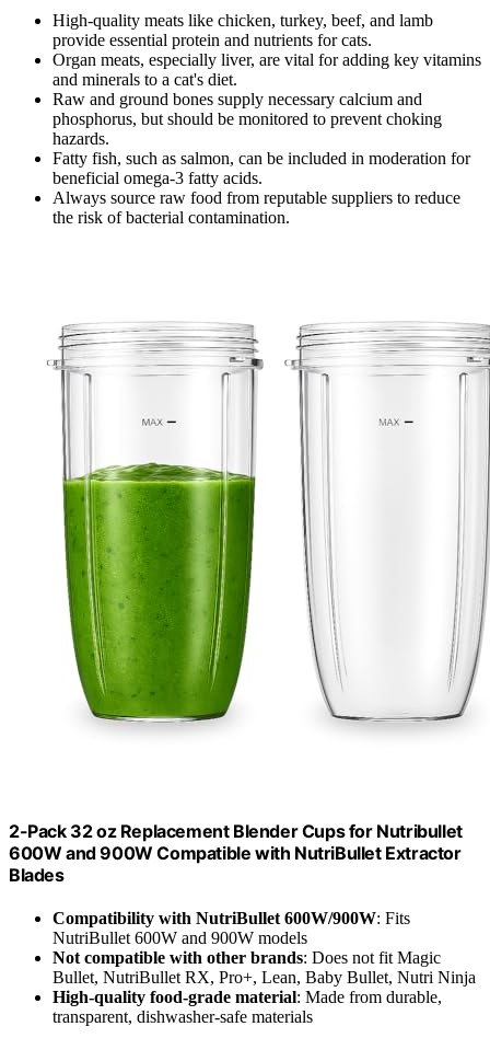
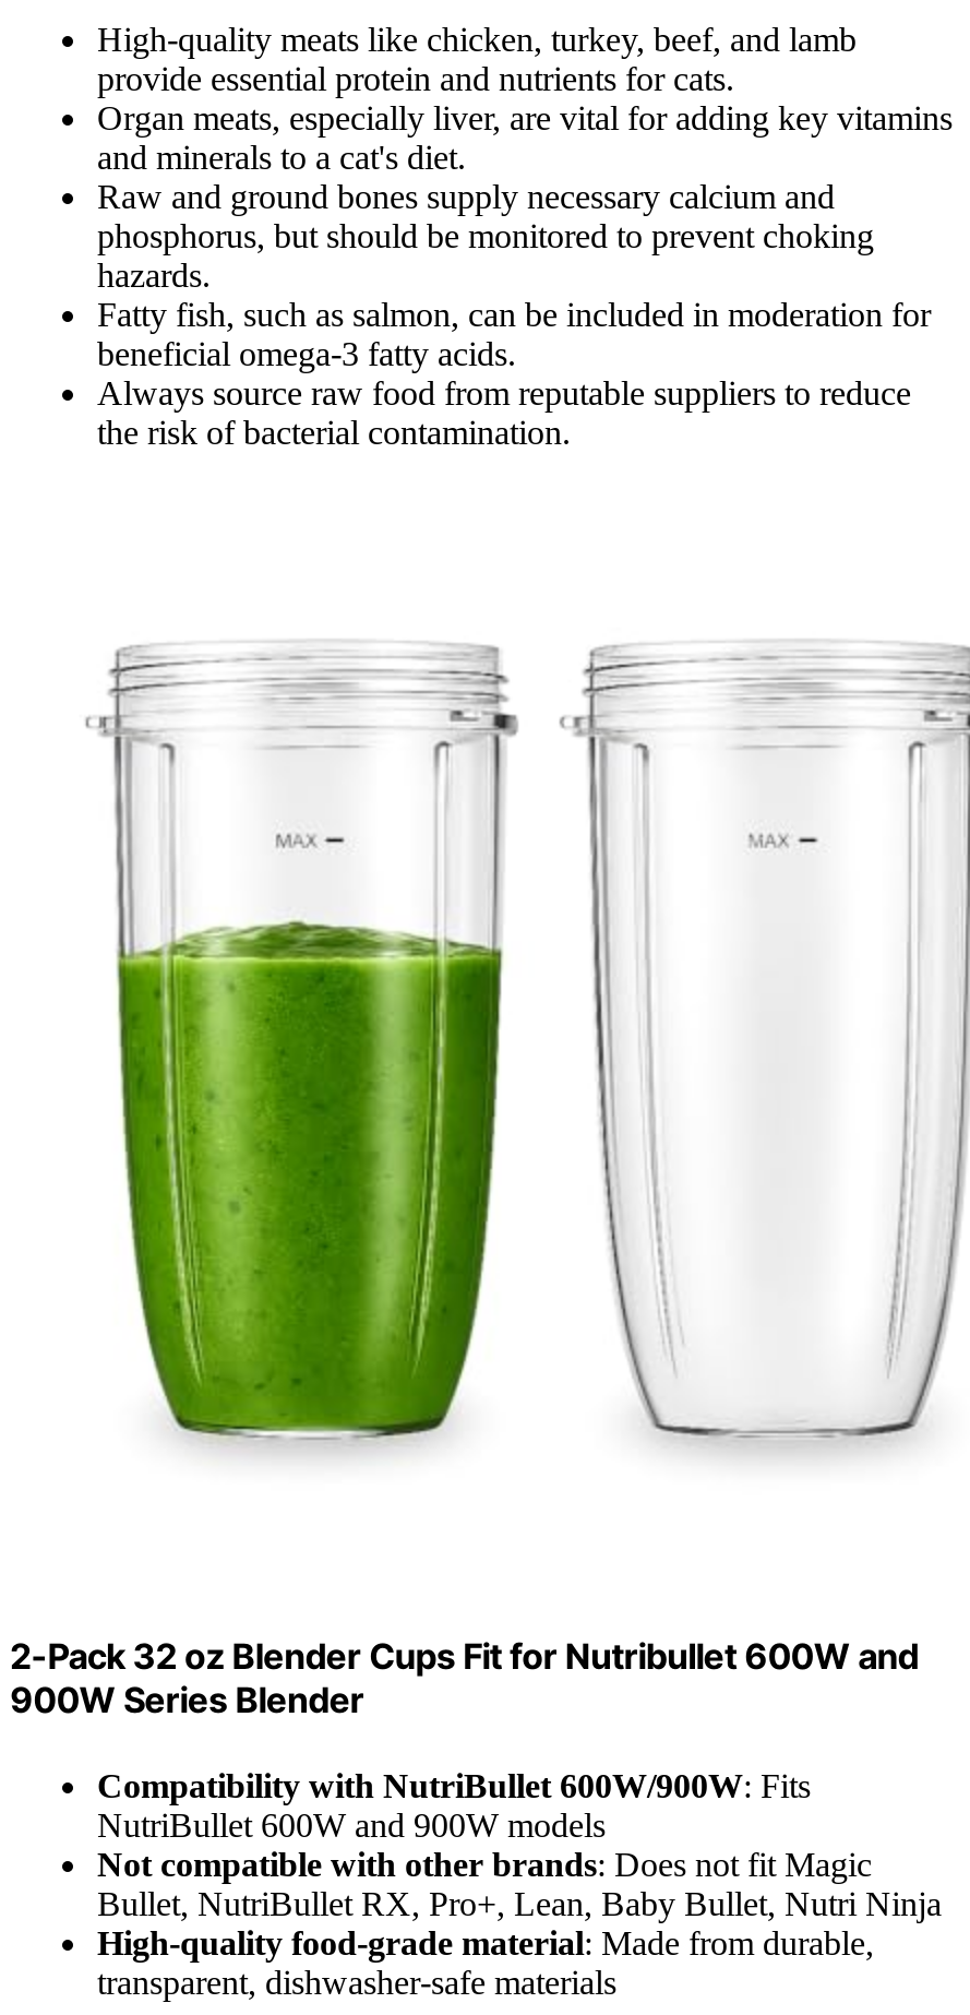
[9,820,462,886] 2-Pack 32 oz Replacement Blender Cups for Nutribullet | 600W and 900W Compatible with NutriBullet Extractor | Blades -> [10,1634,918,1721] 2-Pack 32 oz Blender Cups Fit for Nutribullet 600W and | 900W Series Blender

